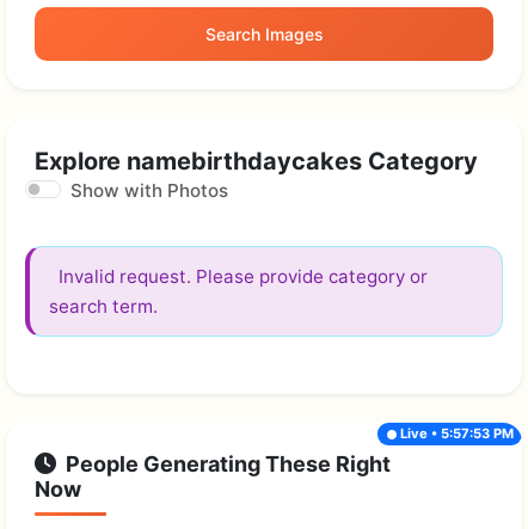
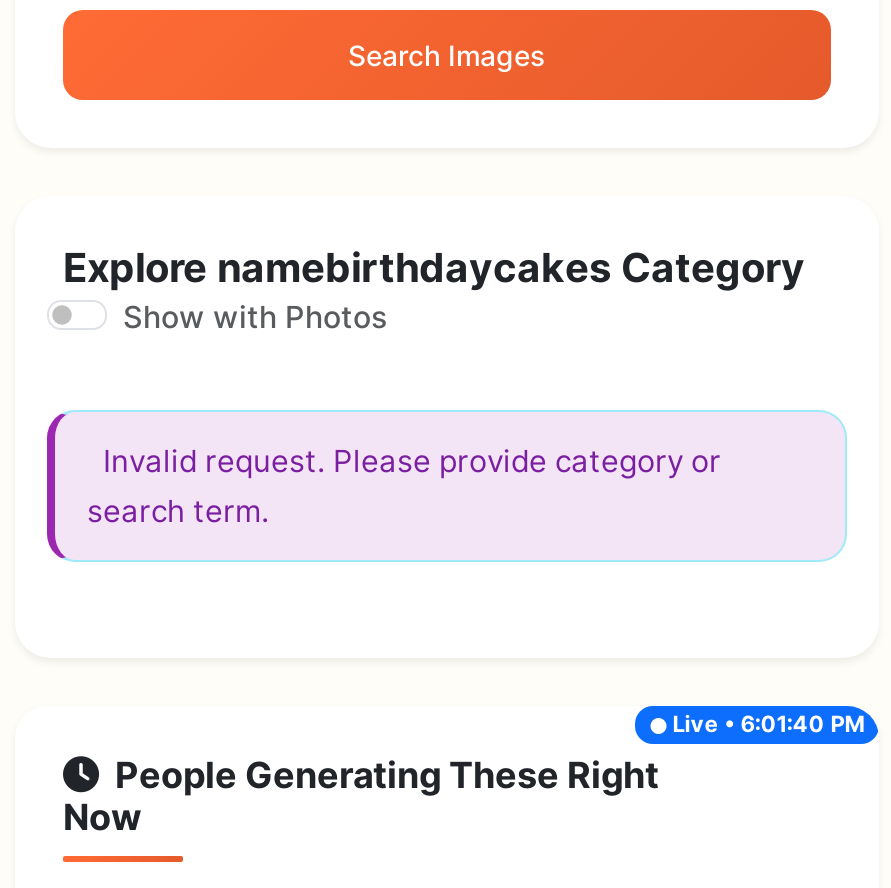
[400,425,513,442] Live • 5:57:53 PM -> [672,710,864,738] Live • 6:01:40 PM

